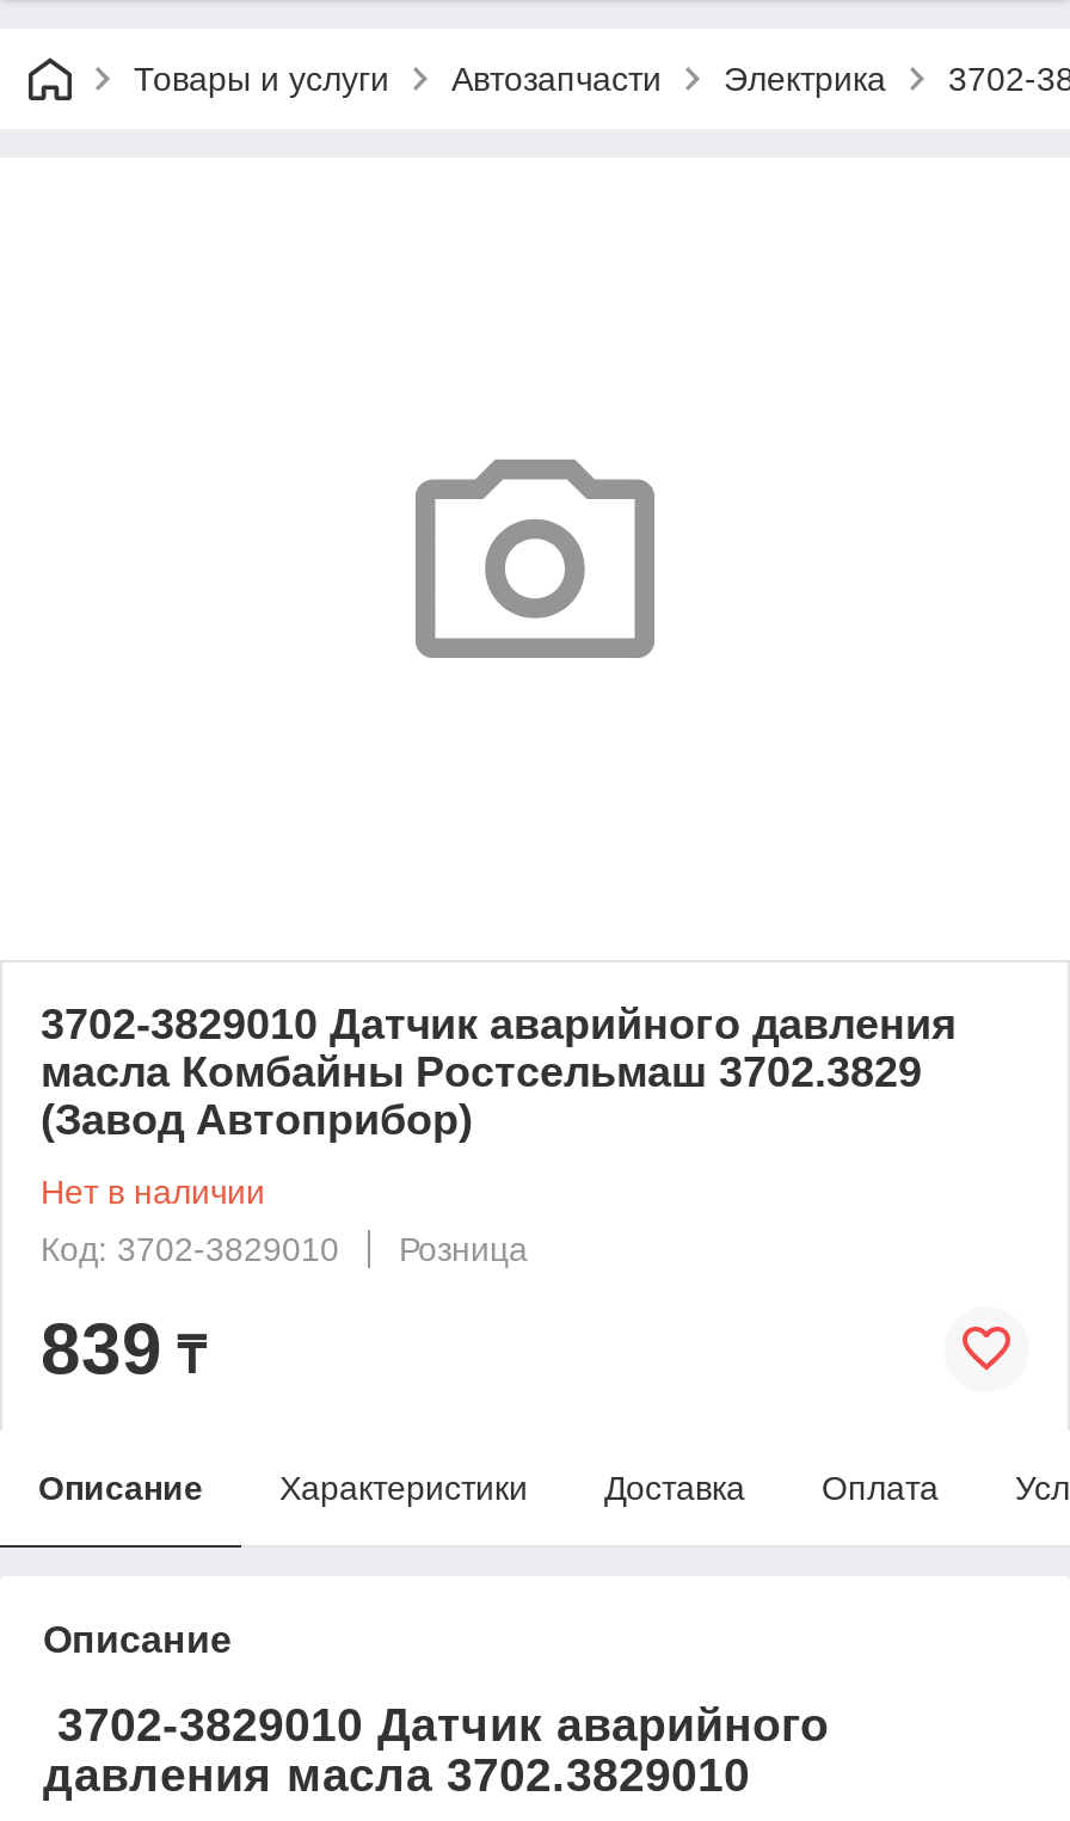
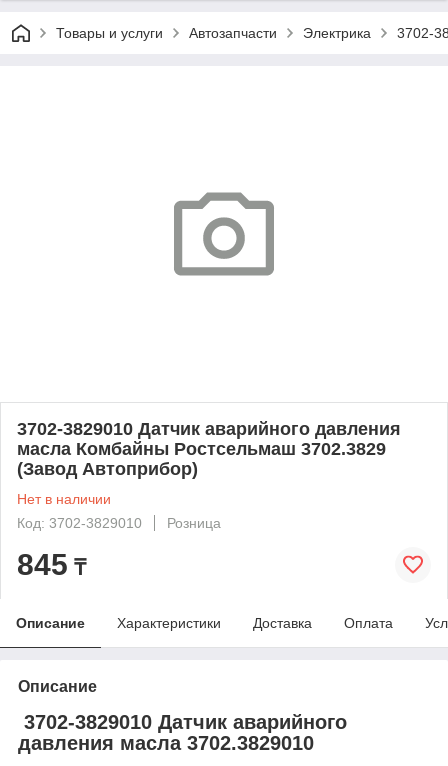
[41,1309,205,1388] 839 ₸ -> [17,548,86,581] 845 ₸

